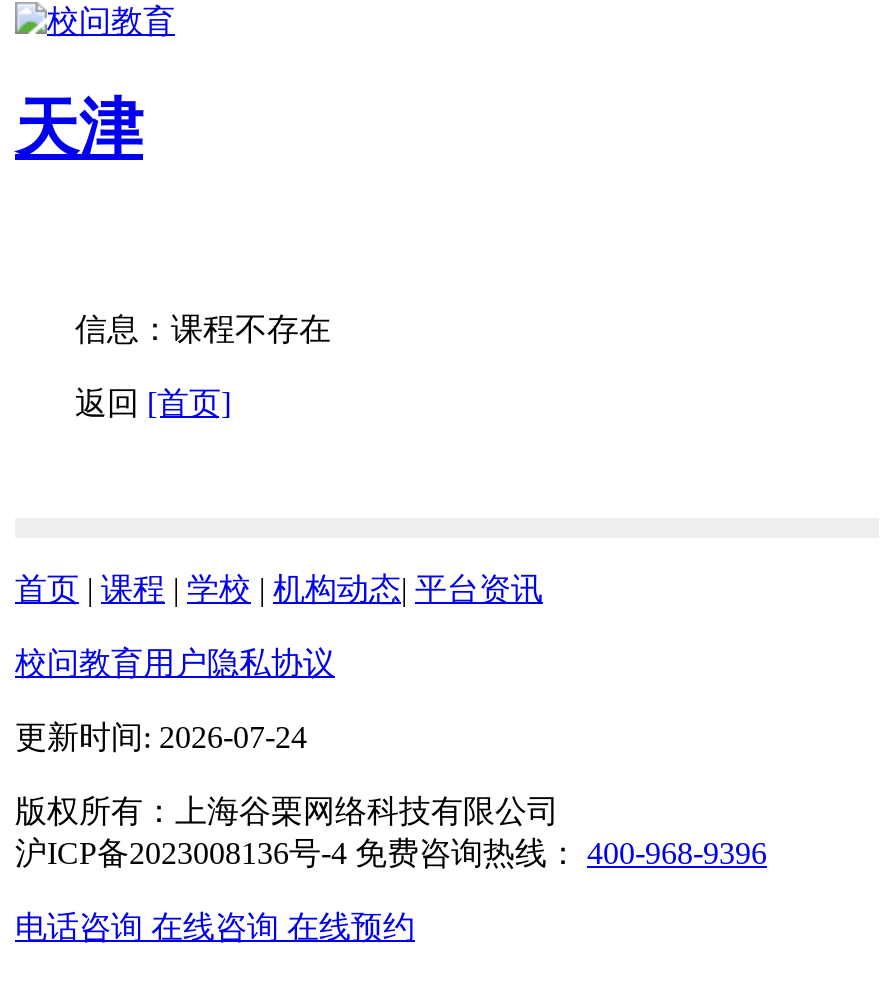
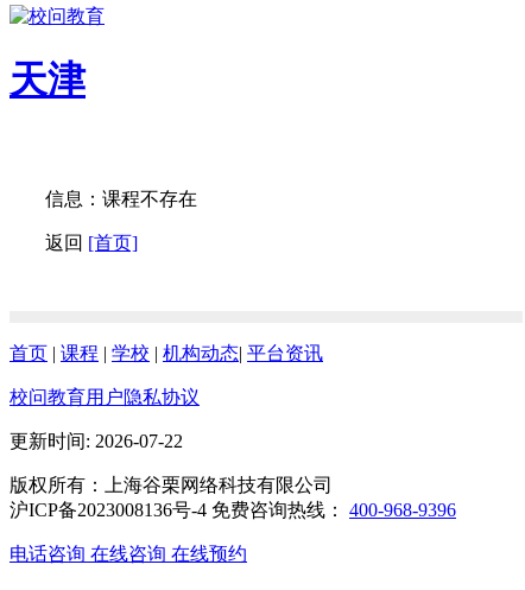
[15,720,307,754] 更新时间: 2026-07-24 -> [10,431,183,451] 更新时间: 2026-07-22

